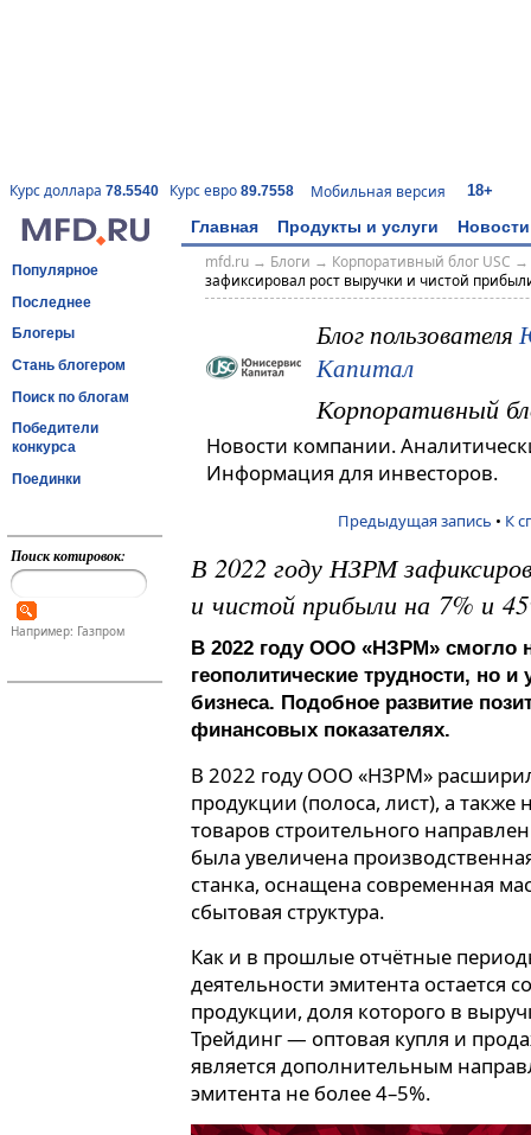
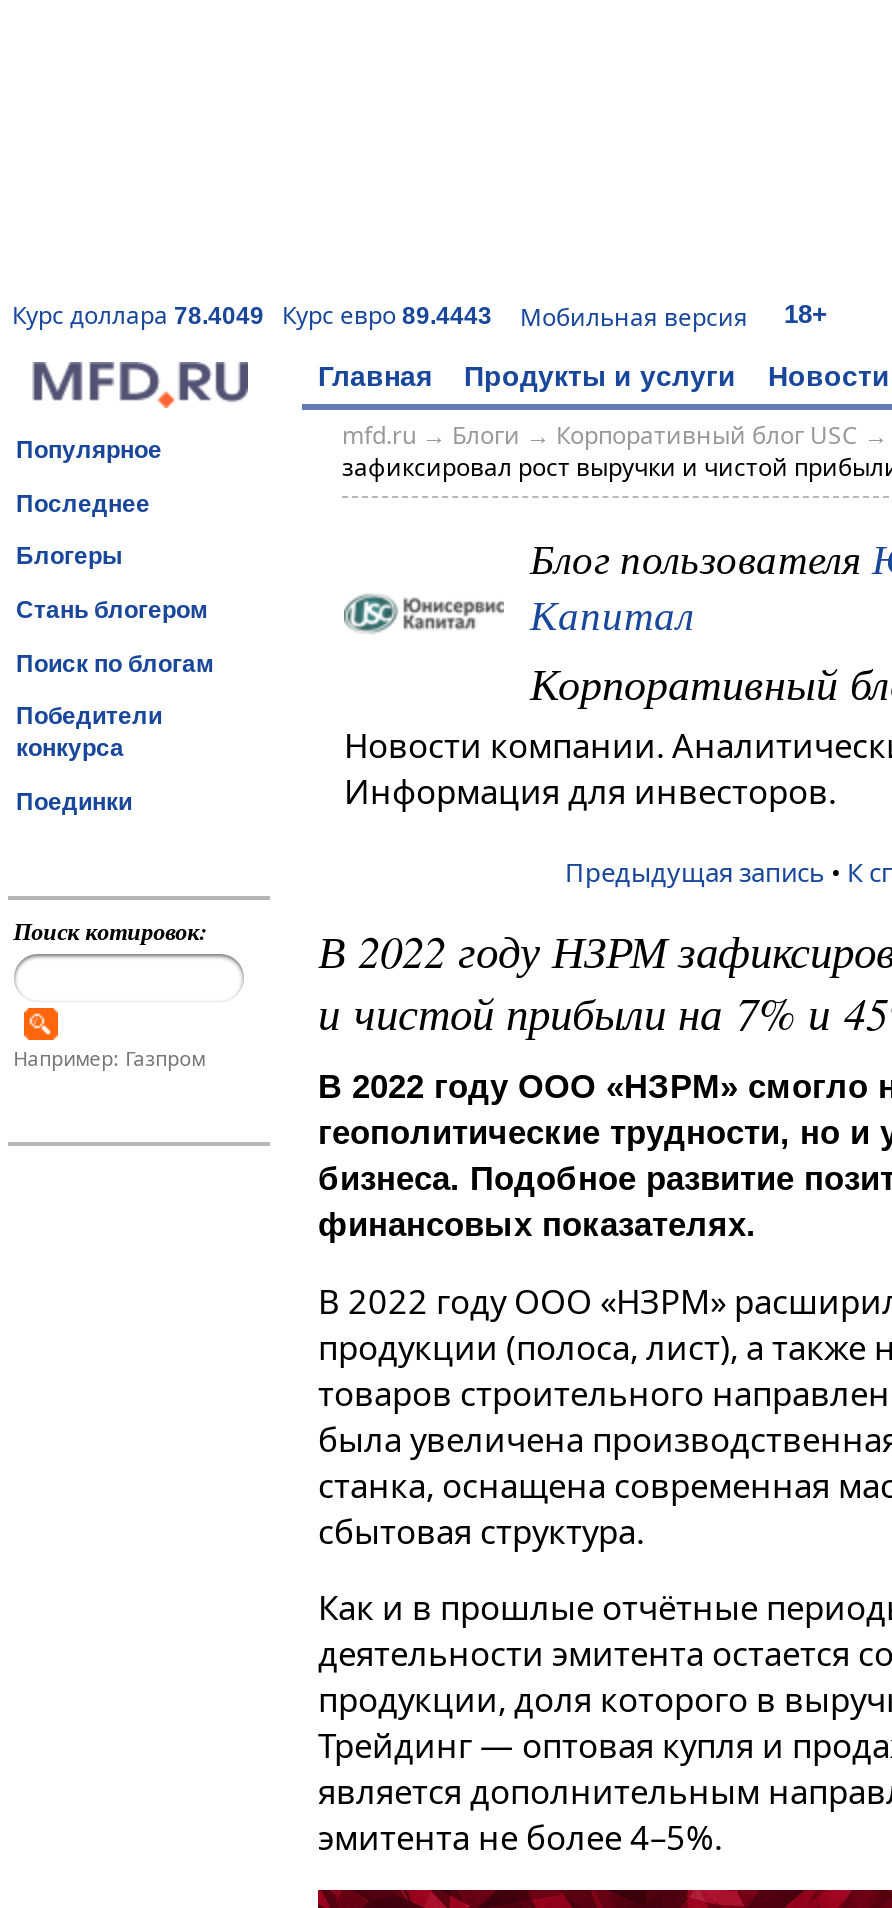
[9,181,294,201] Курс доллара 78.5540 Курс евро 89.7558 -> [12,299,492,333] Курс доллара 78.4049 Курс евро 89.4443

